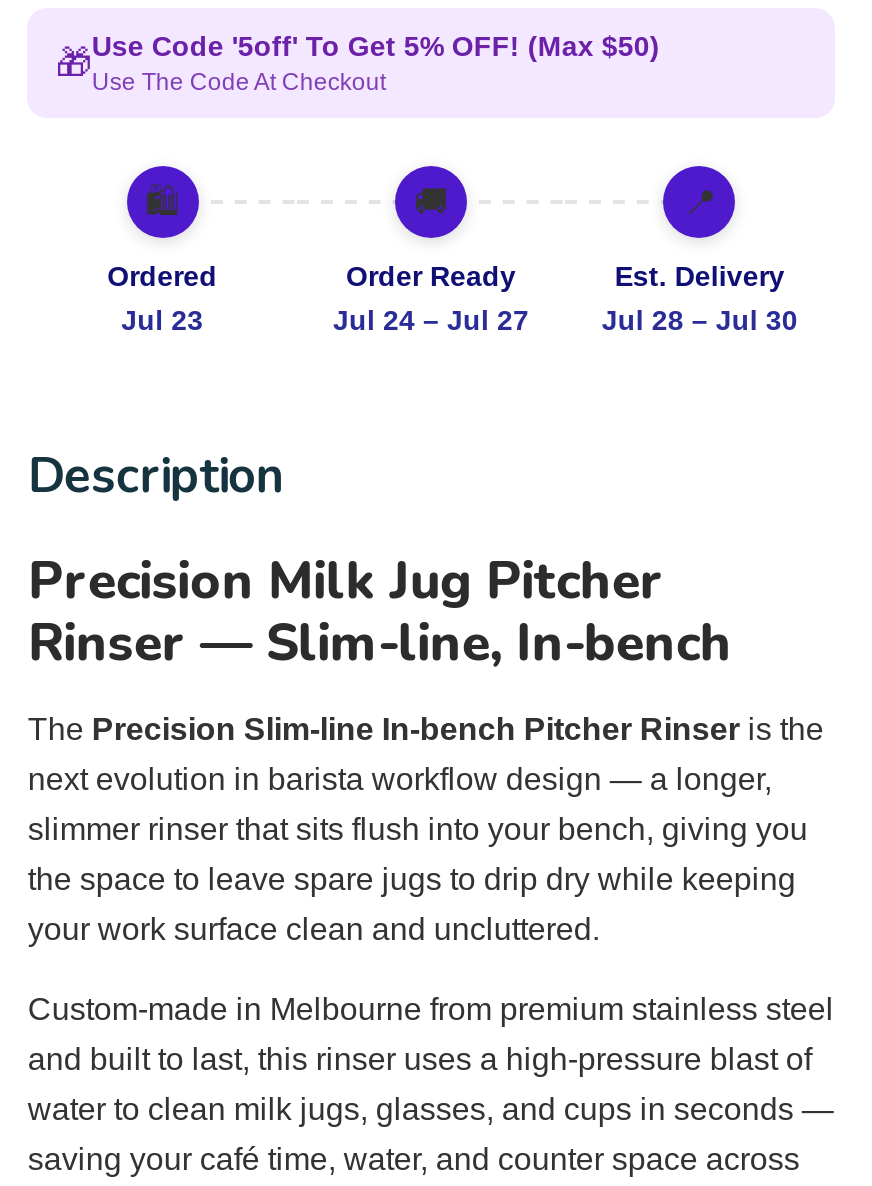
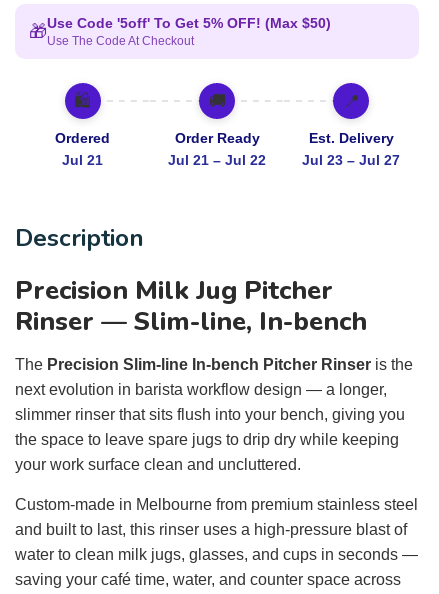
[121,305,203,337] Jul 23 -> [62,152,103,168] Jul 21
[333,305,529,337] Jul 24 – Jul 27 -> [168,152,266,168] Jul 21 – Jul 22
[602,305,798,337] Jul 28 – Jul 30 -> [302,152,400,168] Jul 23 – Jul 27

